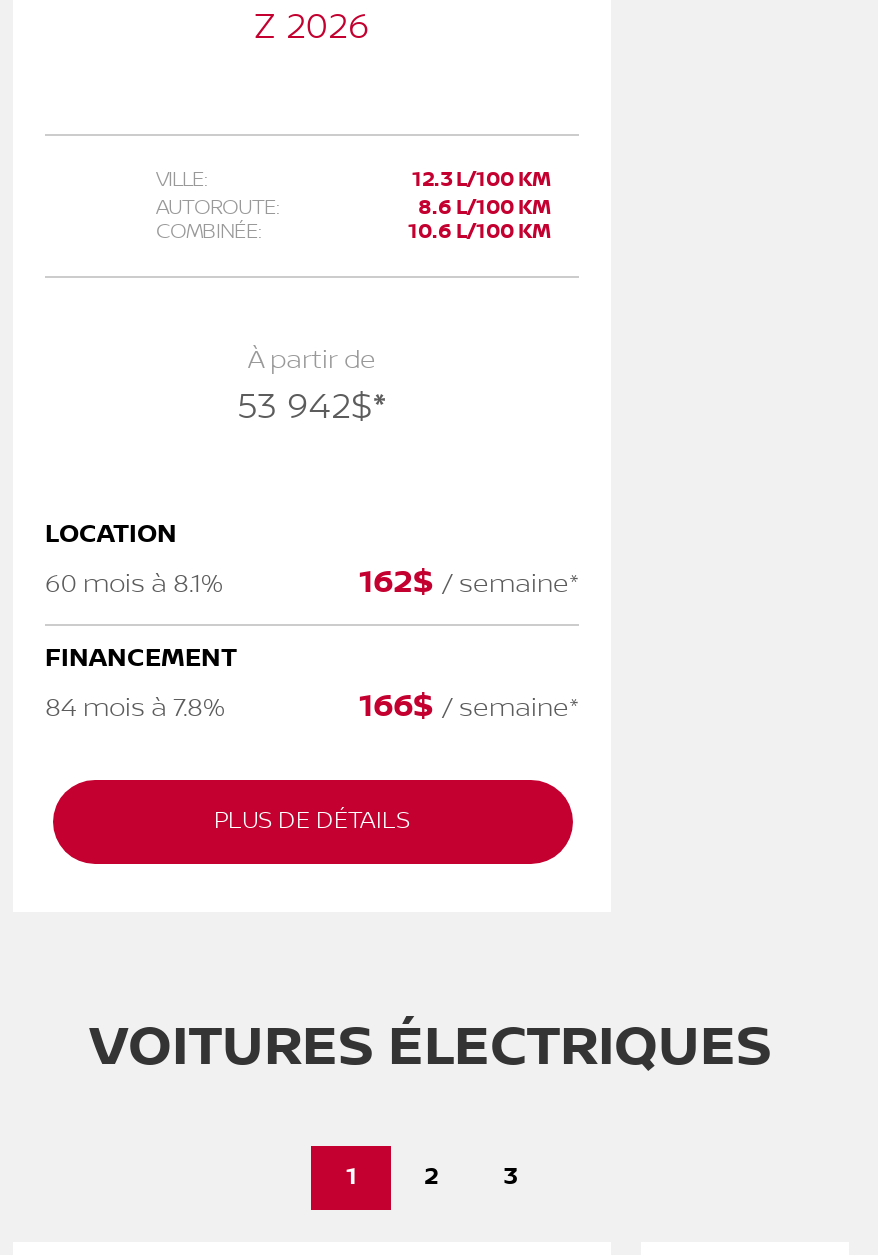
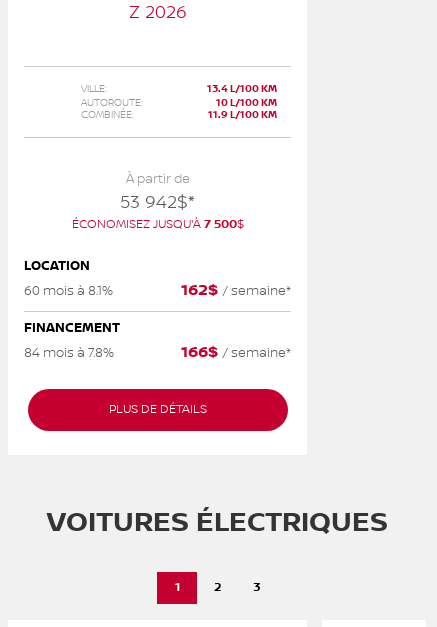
[412,165,550,191] 12.3 L/100 KM -> [206,82,276,95] 13.4 L/100 KM
[418,193,550,219] 8.6 L/100 KM -> [215,96,276,109] 10 L/100 KM
[408,217,550,243] 10.6 L/100 KM -> [207,108,276,121] 11.9 L/100 KM
none -> [71,217,243,232] ÉCONOMISEZ JUSQU'À 7 500$

